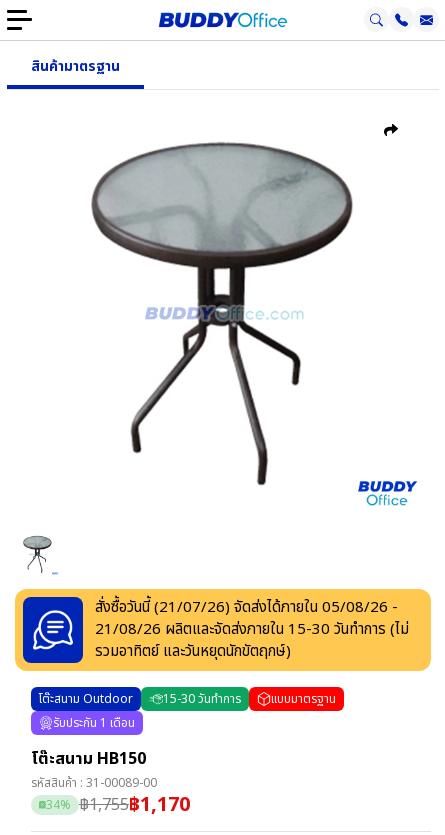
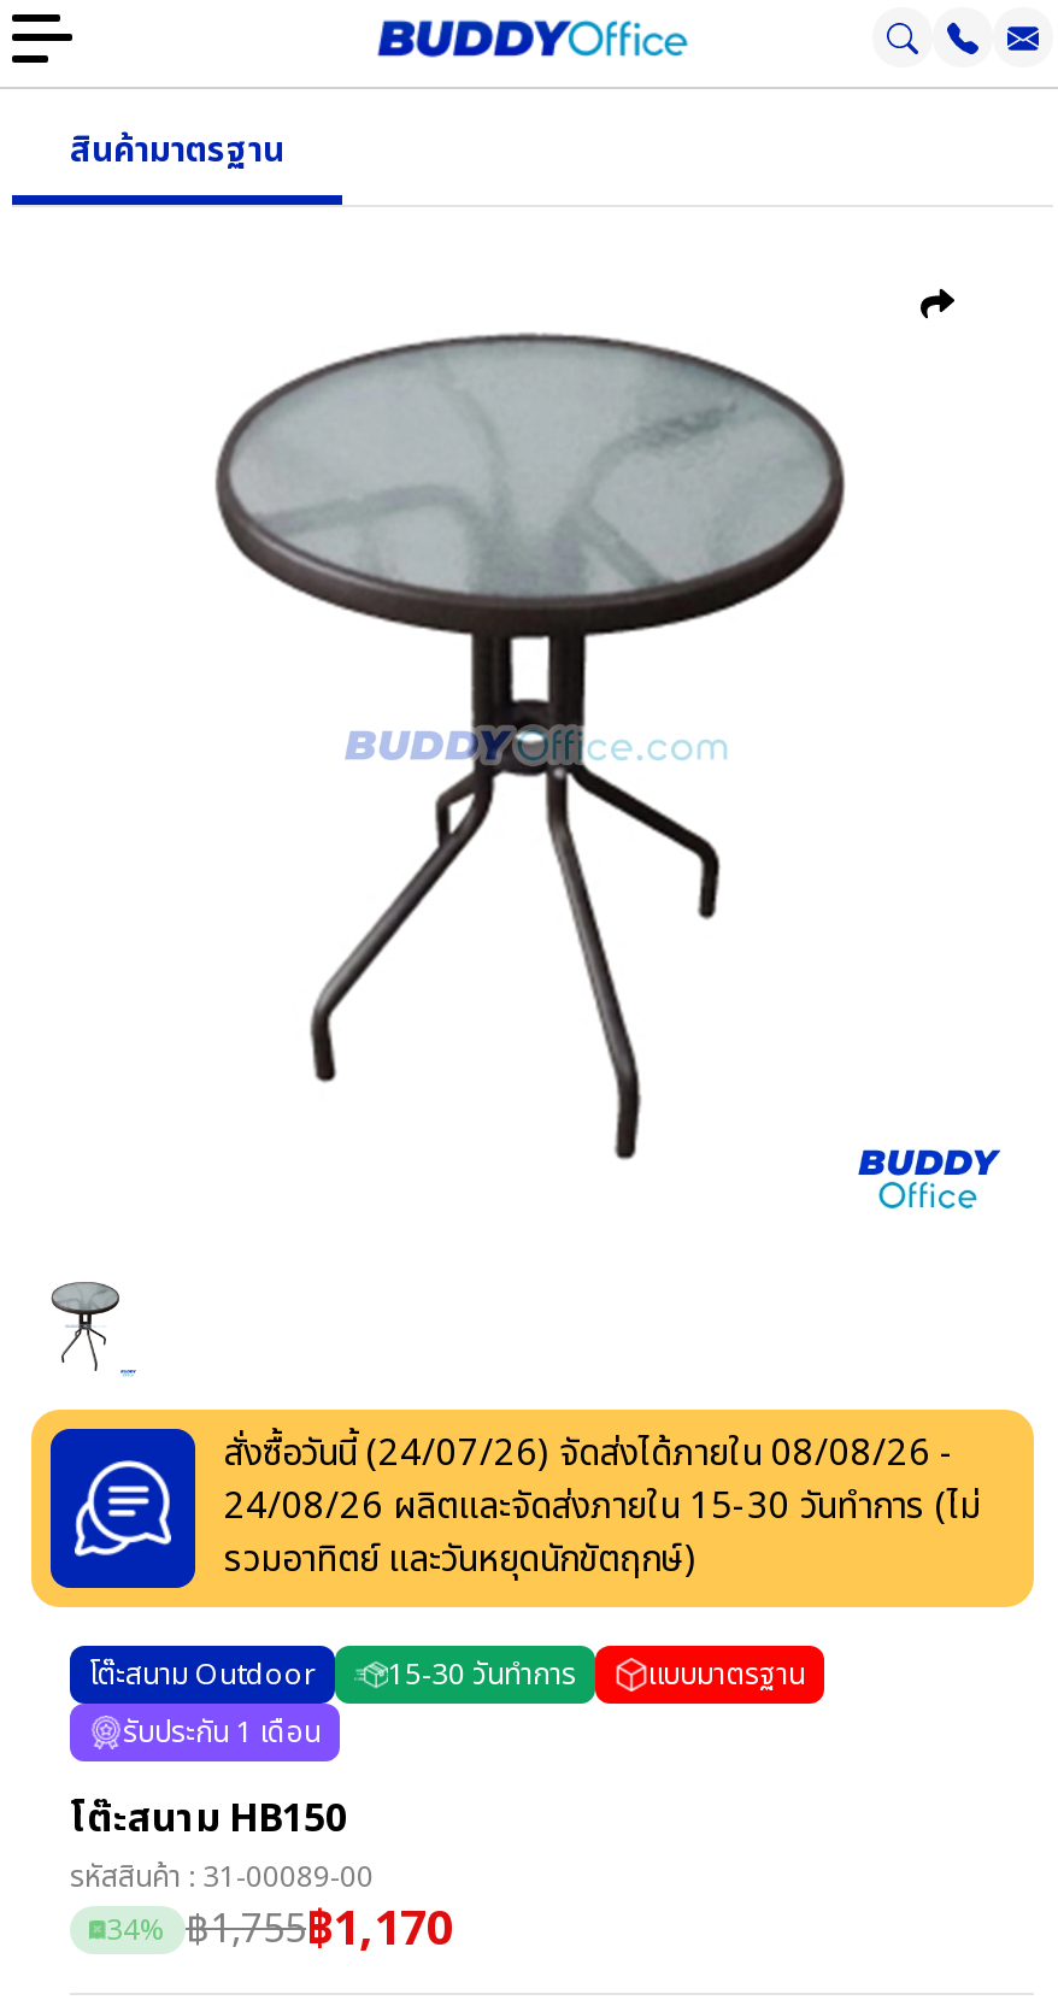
[95,596,398,619] สั่งซื้อวันนี้ (21/07/26) จัดส่งได้ภายใน 05/08/26 - -> [224,1427,954,1482] สั่งซื้อวันนี้ (24/07/26) จัดส่งได้ภายใน 08/08/26 -
[95,618,409,641] 21/08/26 ผลิตและจัดส่งภายใน15-30วันทำการ (ไม่ -> [224,1480,981,1535] 24/08/26 ผลิตและจัดส่งภายใน15-30วันทำการ (ไม่

